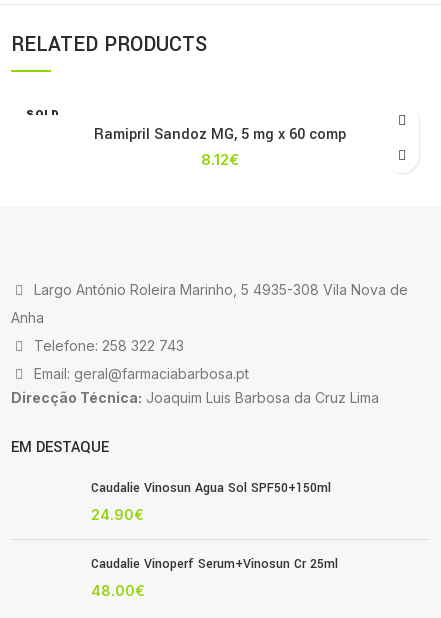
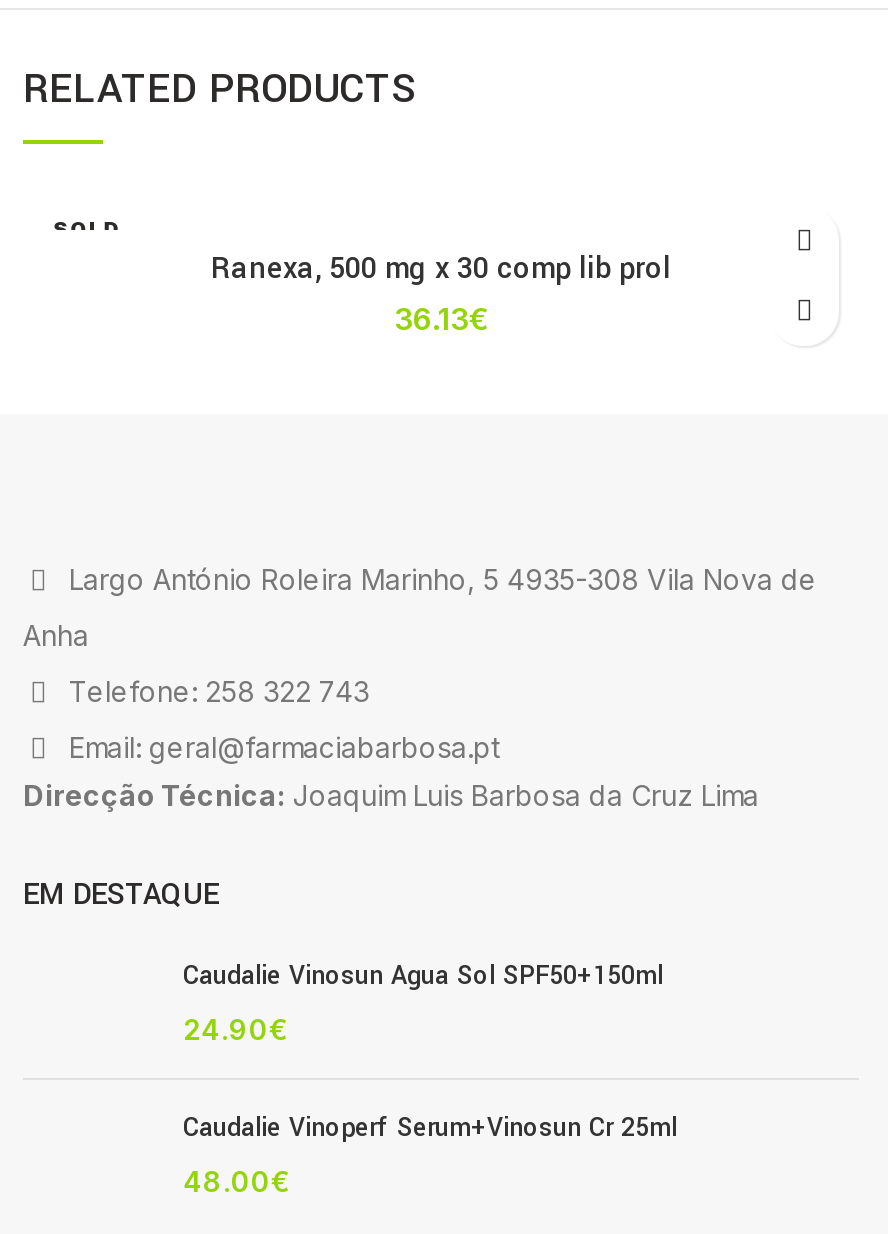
[94,124,346,169] Ramipril Sandoz MG, 5 mg x 60 comp | 8.12€ -> [211,248,671,338] Ranexa, 500 mg x 30 comp lib prol | 36.13€

